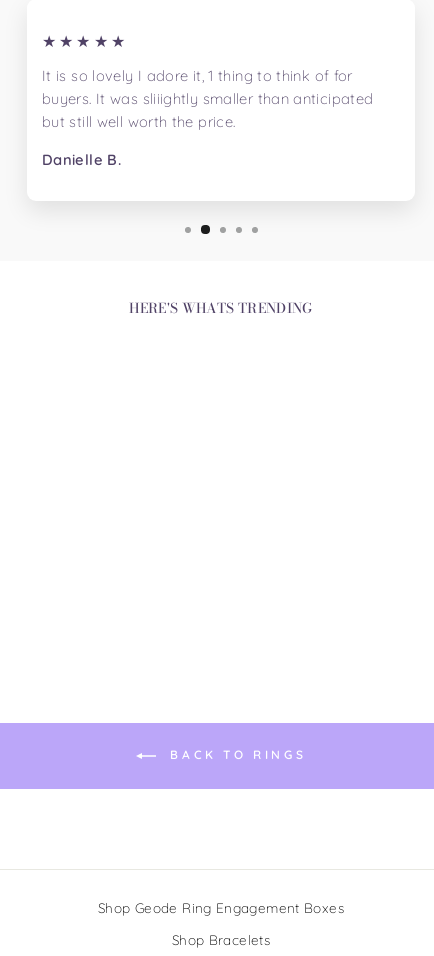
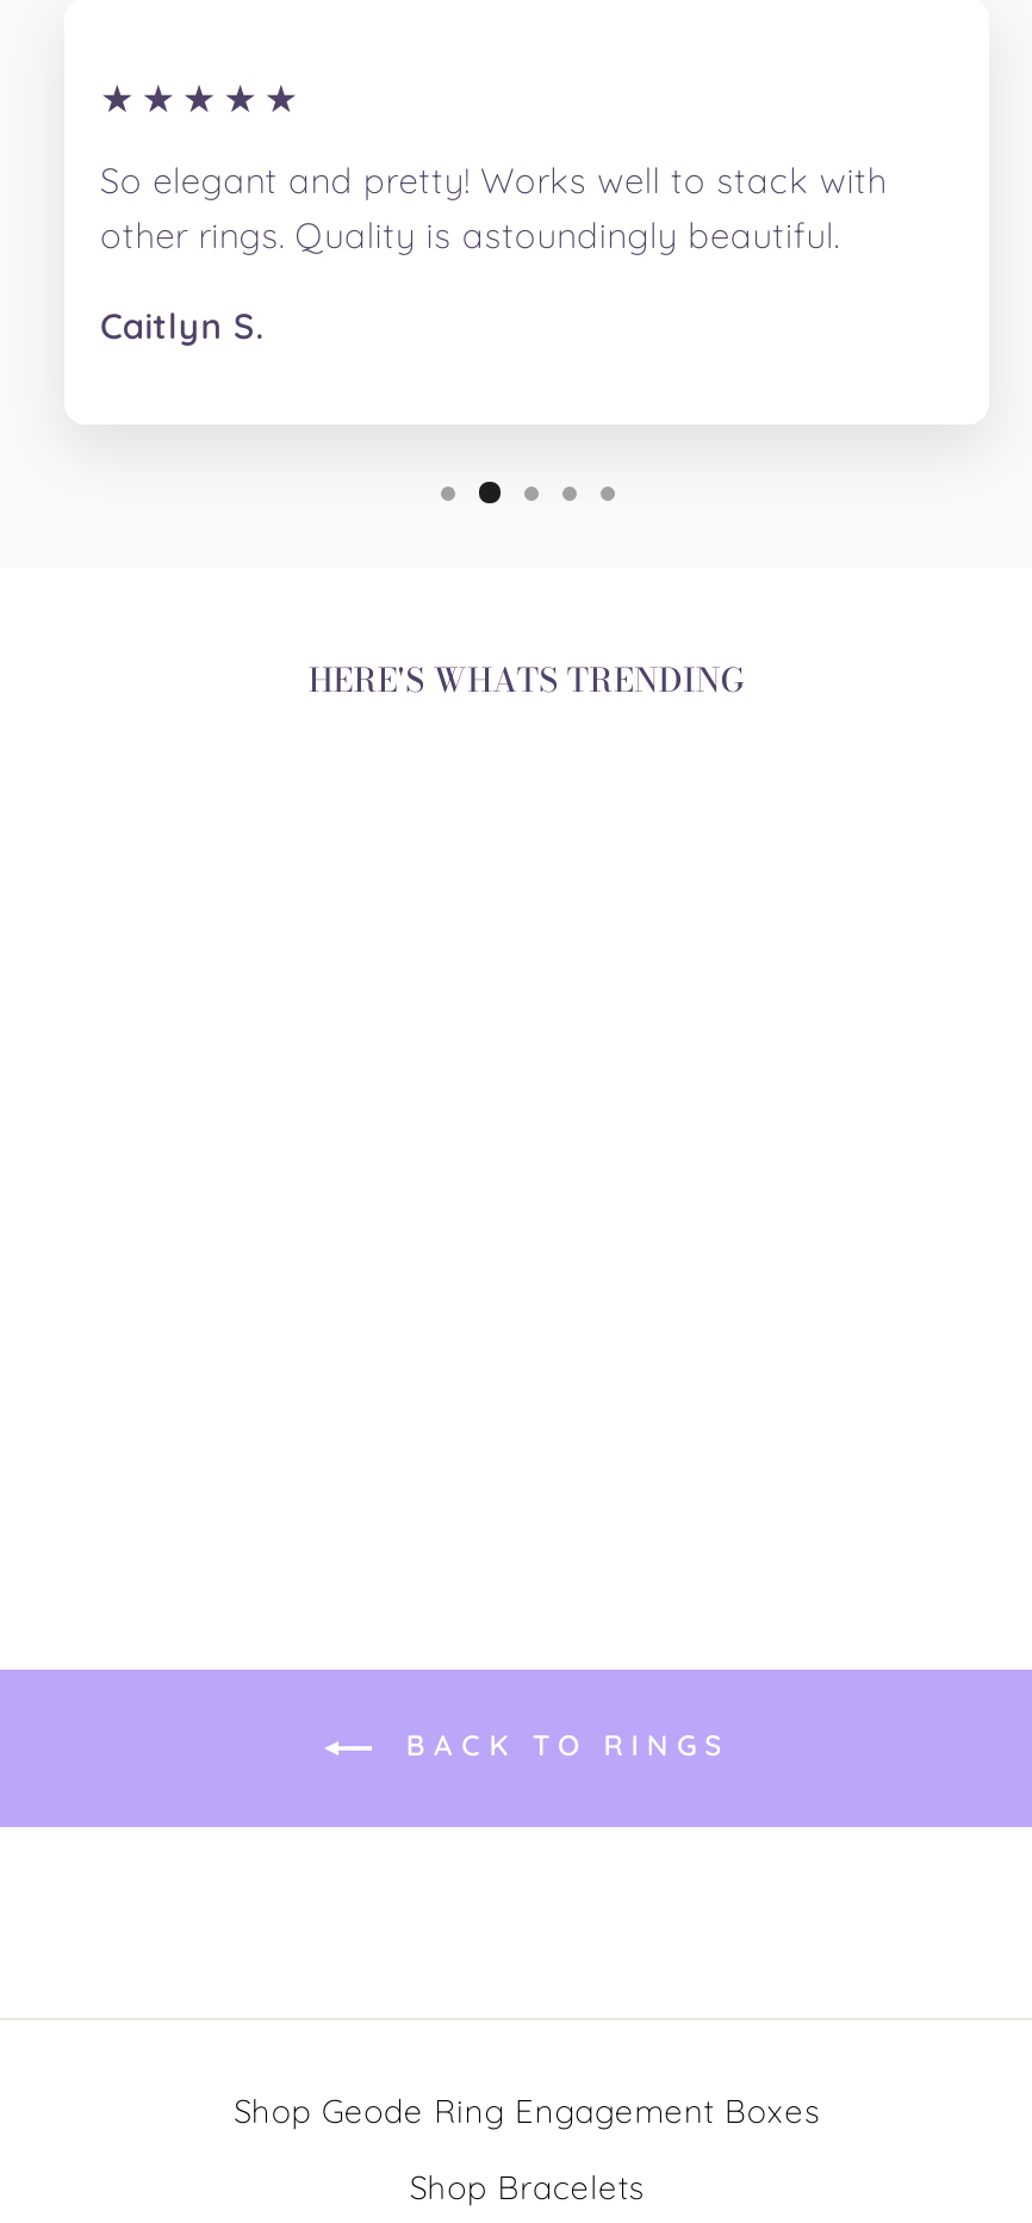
[42,65,373,130] It is so lovely I adore it, 1 thing to think of for | buyers. It was sliiightly smaller than anticipated | but still well worth the price. -> [100,156,887,256] So elegant and pretty! Works well to stack with | other rings. Quality is astoundingly beautiful.
[42,149,121,168] Danielle B. -> [100,302,264,347] Caitlyn S.

